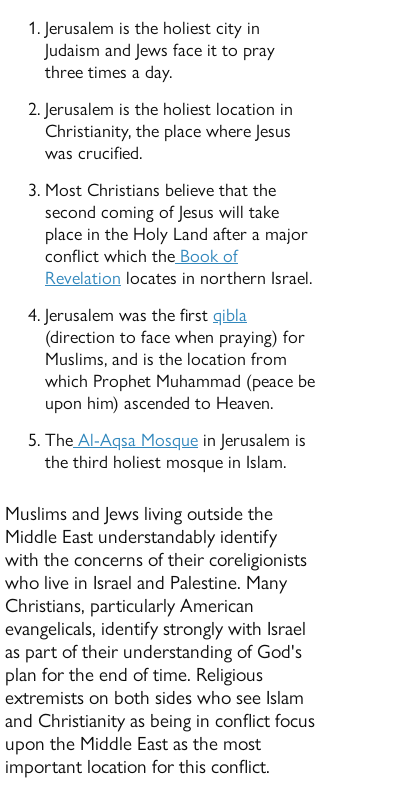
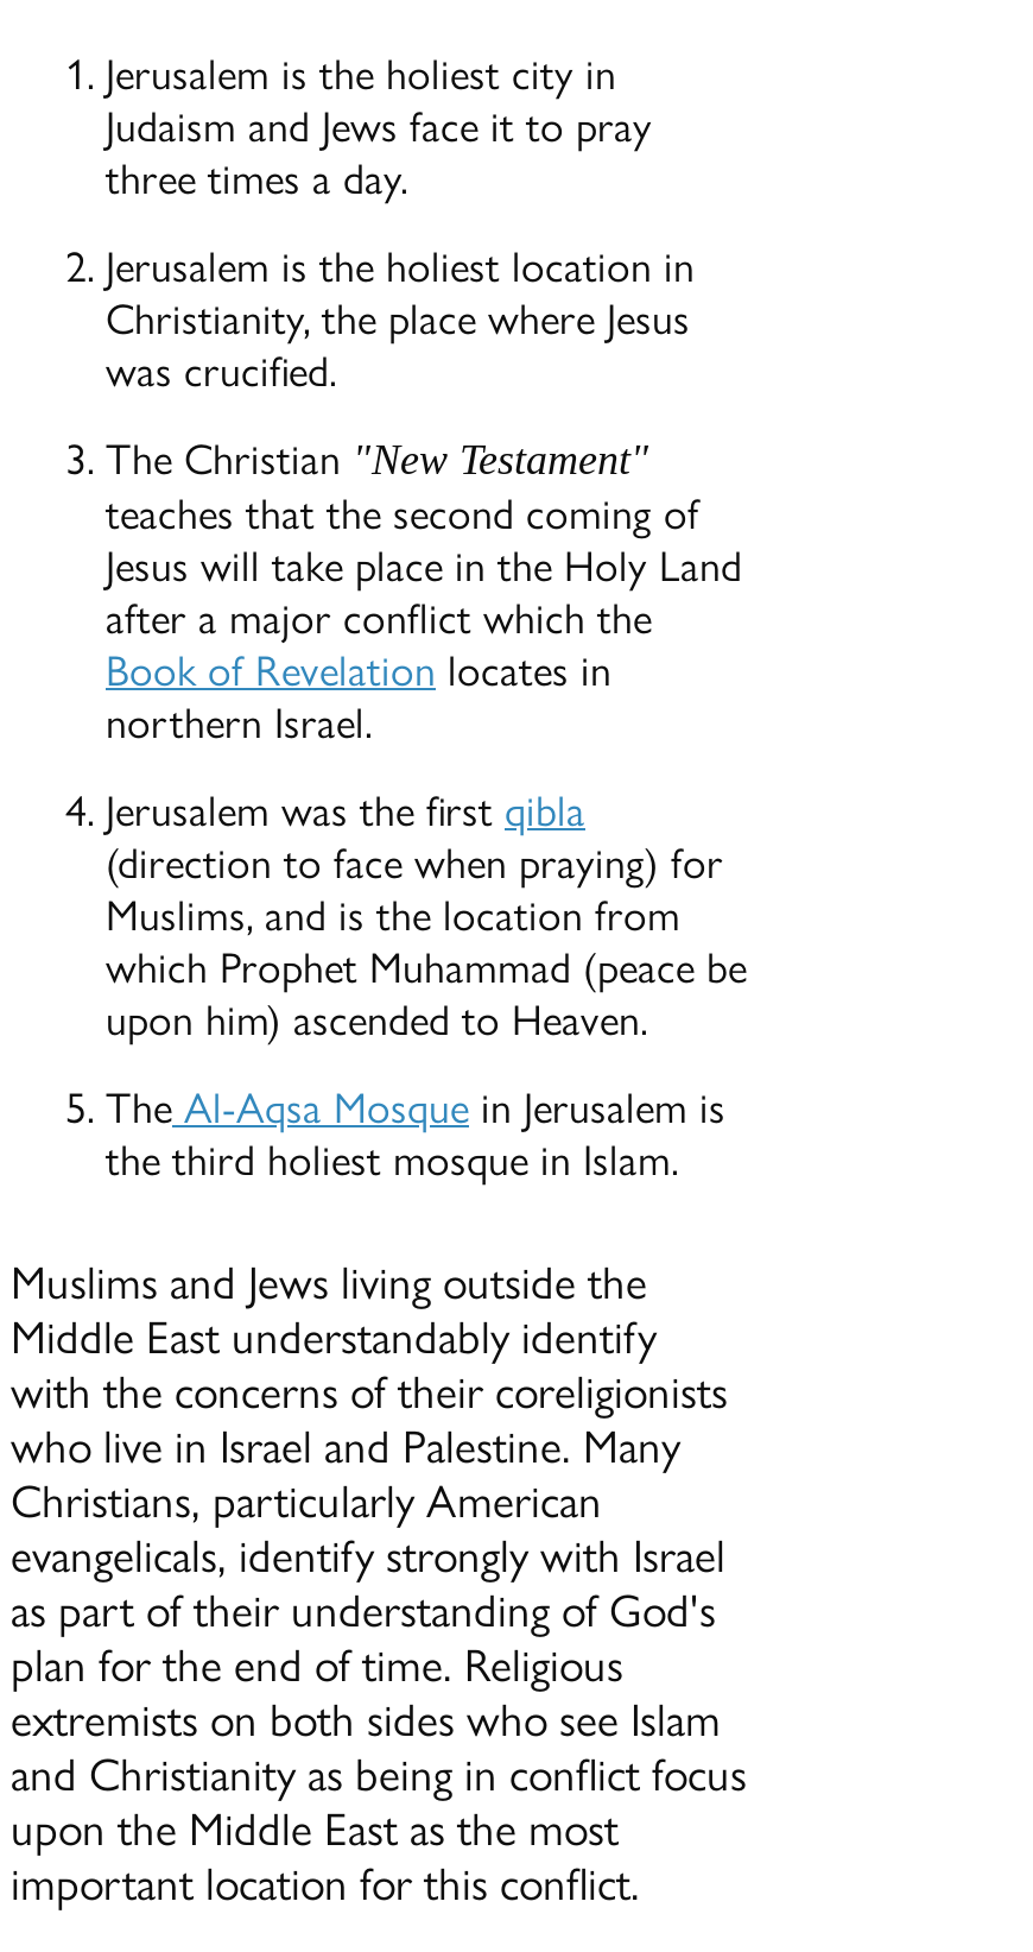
[45,176,312,289] Most Christians believe that the | second coming of Jesus will take | place in the Holy Land after a major | conflict which the Book of | Revelation locates in northern Israel. -> [106,426,742,749] The Christian "New Testament" | teaches that the second coming of | Jesus will take place in the Holy Land | after a major conflict which the | Book of Revelation locates in | northern Israel.

